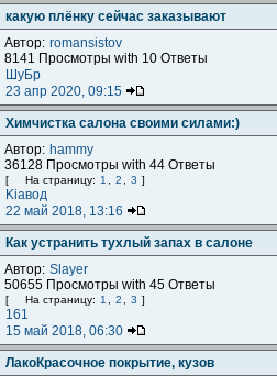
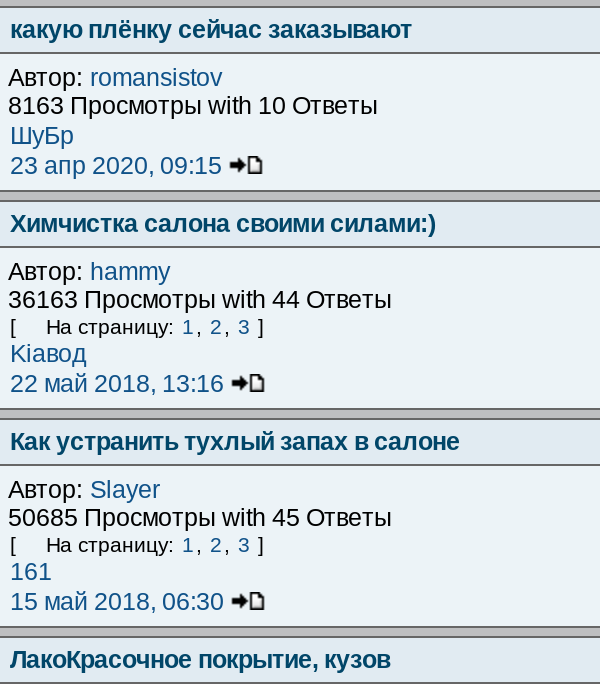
[4,51,208,66] 8141 Просмотры with 10 Ответы -> [8,92,378,120] 8163 Просмотры with 10 Ответы
[4,157,215,173] 36128 Просмотры with 44 Ответы -> [8,286,392,314] 36163 Просмотры with 44 Ответы
[4,277,215,292] 50655 Просмотры with 45 Ответы -> [8,504,392,532] 50685 Просмотры with 45 Ответы

